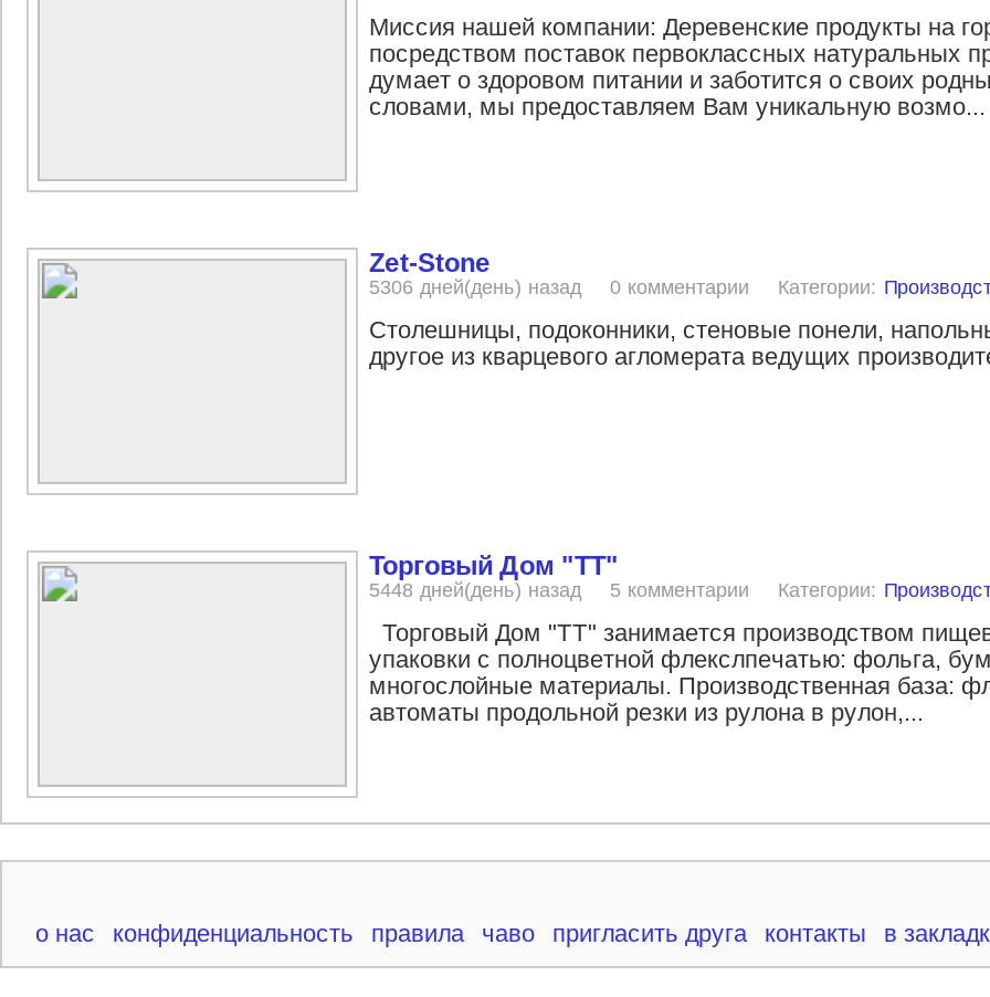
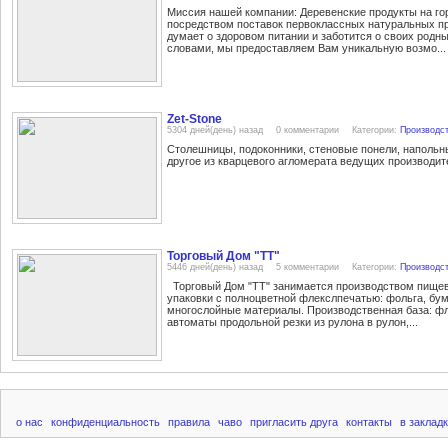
[369,276,581,298] 5306 дней(день) назад -> [167,125,263,135] 5304 дней(день) назад
[369,579,581,601] 5448 дней(день) назад -> [167,262,263,272] 5446 дней(день) назад

